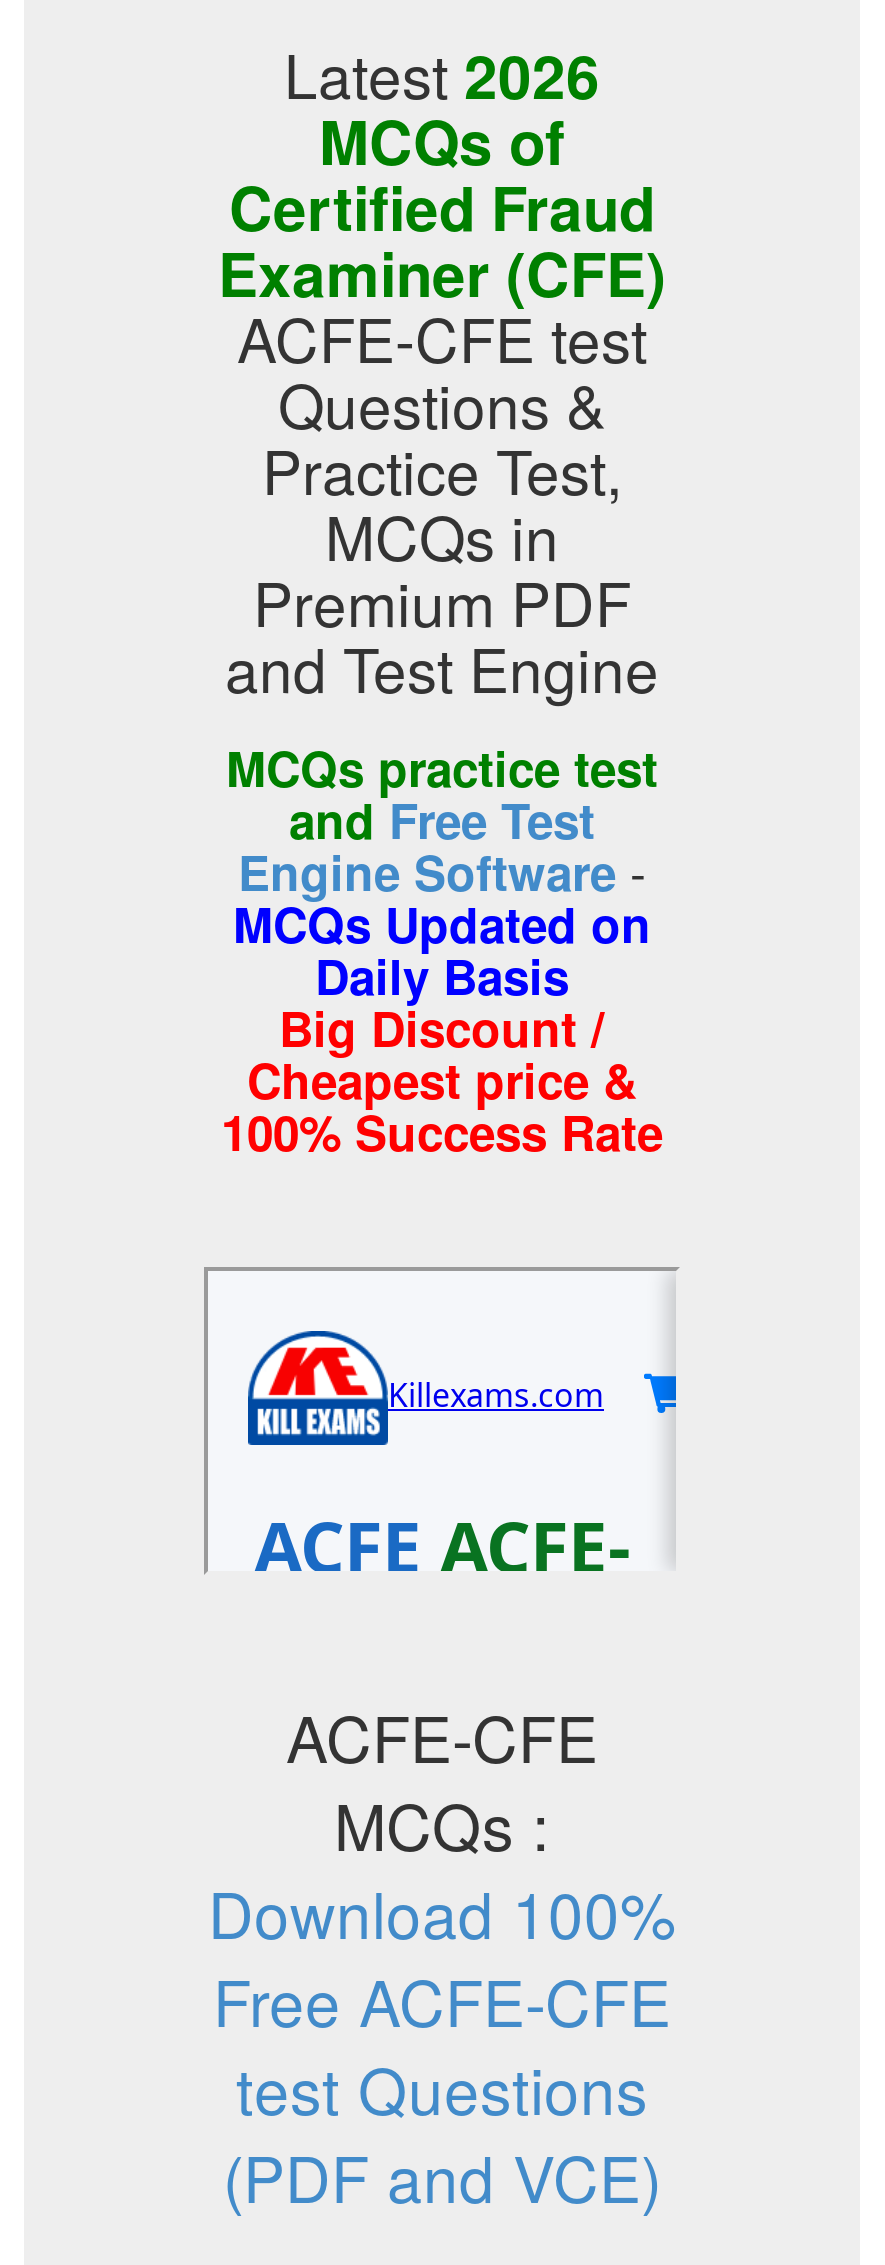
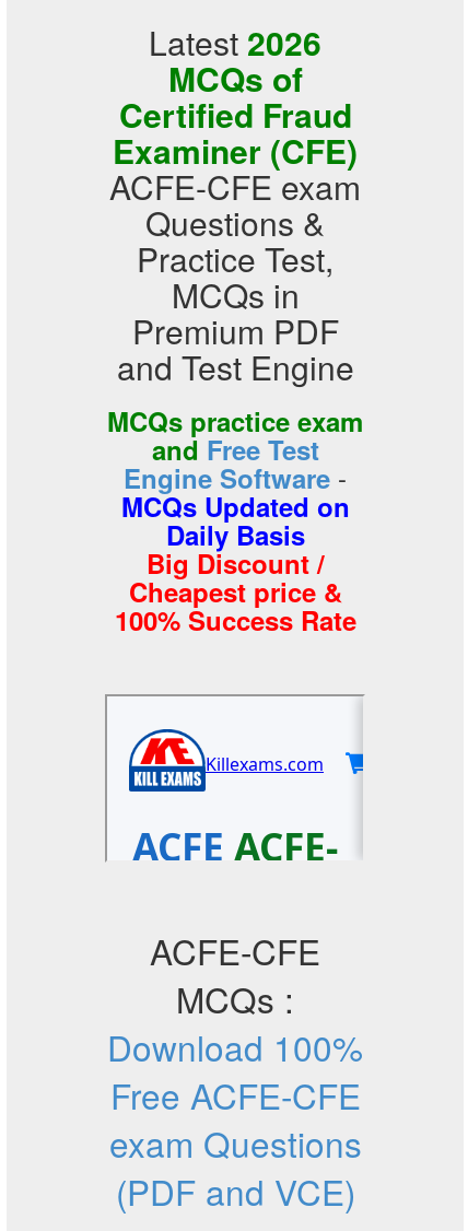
[237,295,647,381] ACFE-CFE test -> [109,163,361,210] ACFE-CFE exam
[226,733,658,801] MCQs practice test -> [107,402,363,439] MCQs practice exam
[236,2043,648,2133] test Questions -> [109,1118,361,1168] exam Questions

